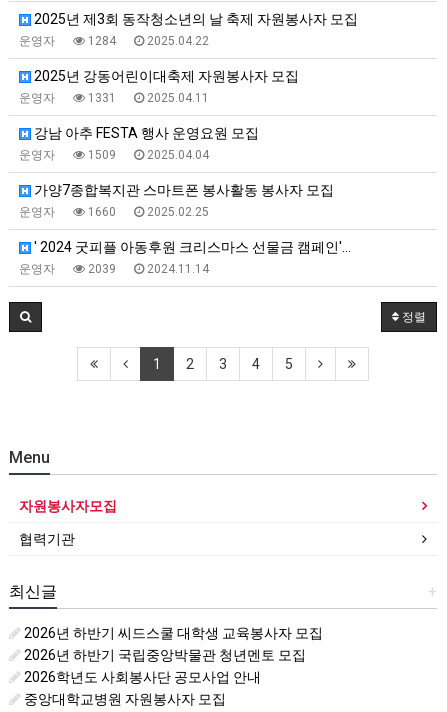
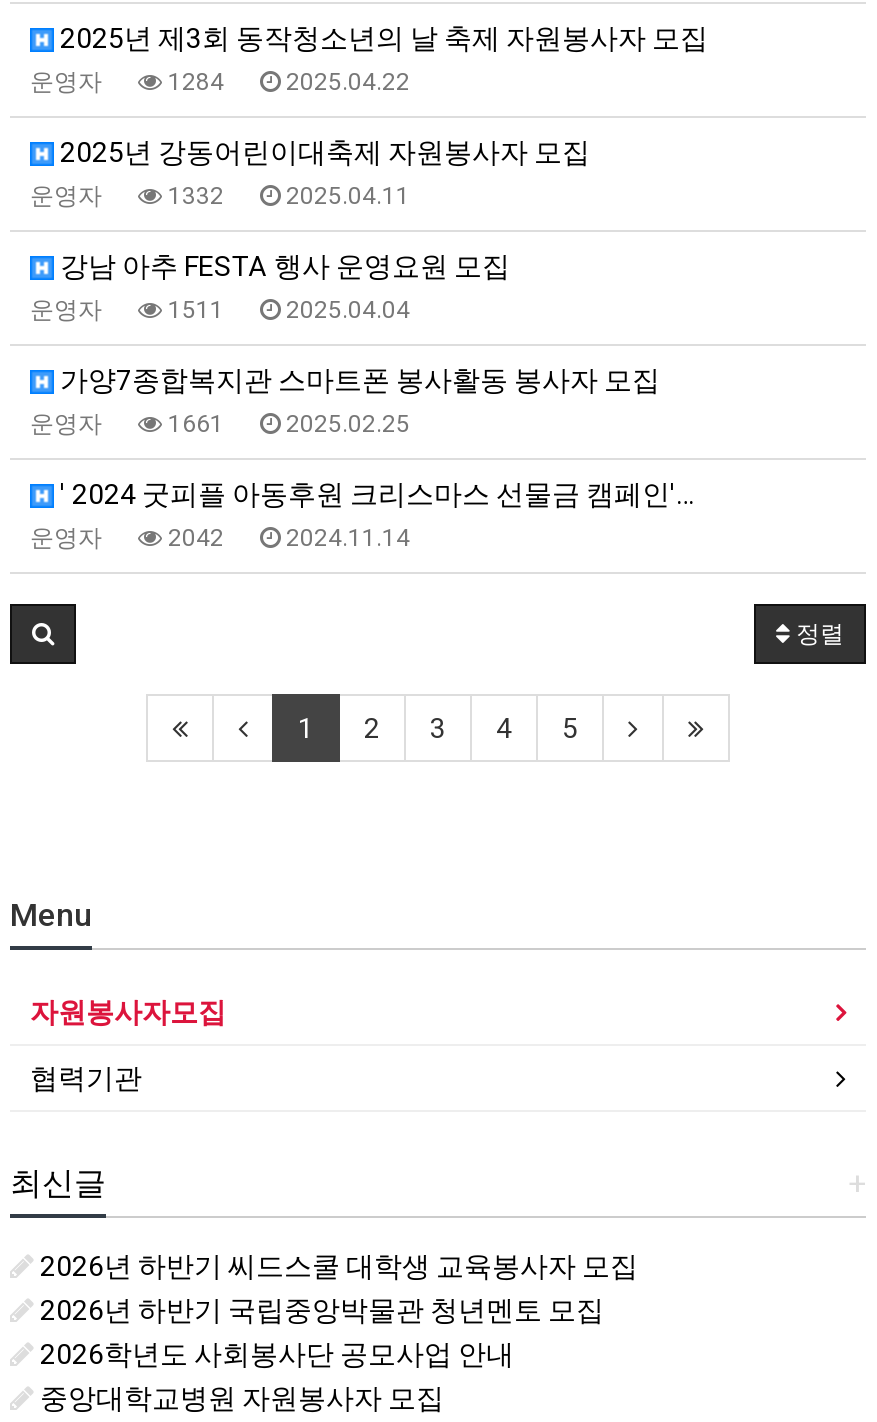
[85,91,209,105] 1331 2025.04.11 -> [162,182,410,210] 1332 2025.04.11
[85,148,209,162] 1509 2025.04.04 -> [162,296,410,324] 1511 2025.04.04
[85,205,209,219] 1660 2025.02.25 -> [162,410,410,438] 1661 2025.02.25
[85,262,209,276] 2039 2024.11.14 -> [162,524,410,552] 2042 2024.11.14

